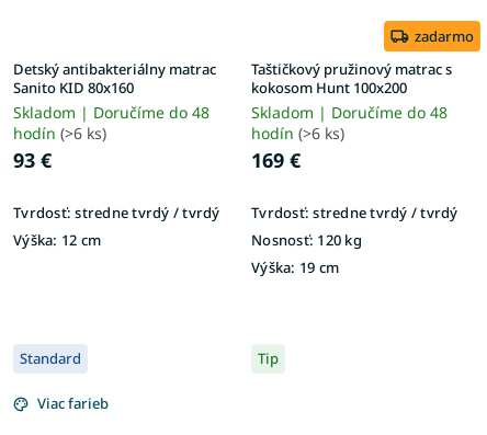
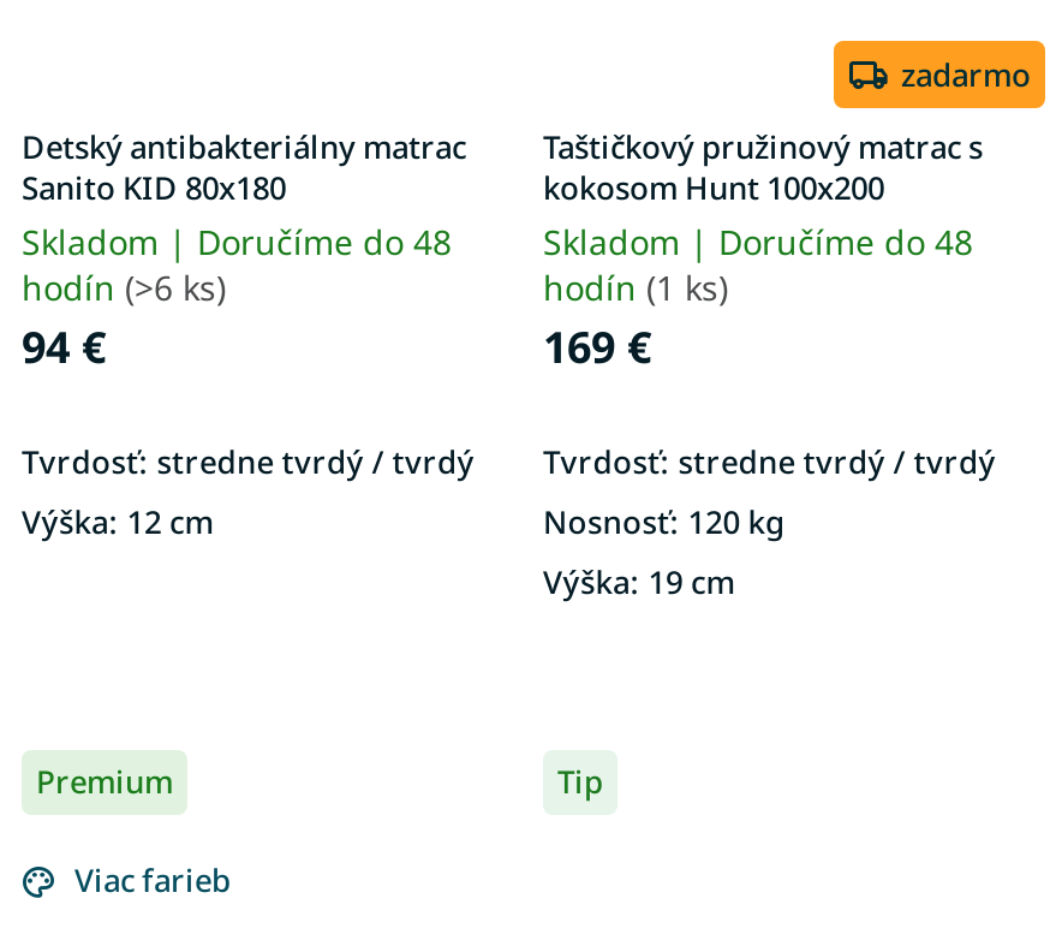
[13,78,134,98] Sanito KID 80x160 -> [22,166,286,210] Sanito KID 80x180
[251,123,344,144] hodín (>6 ks) -> [543,265,728,311] hodín (1 ks)
[13,147,52,173] 93 € -> [22,318,106,376] 94 €
[20,349,81,368] Standard -> [36,760,173,803] Premium

